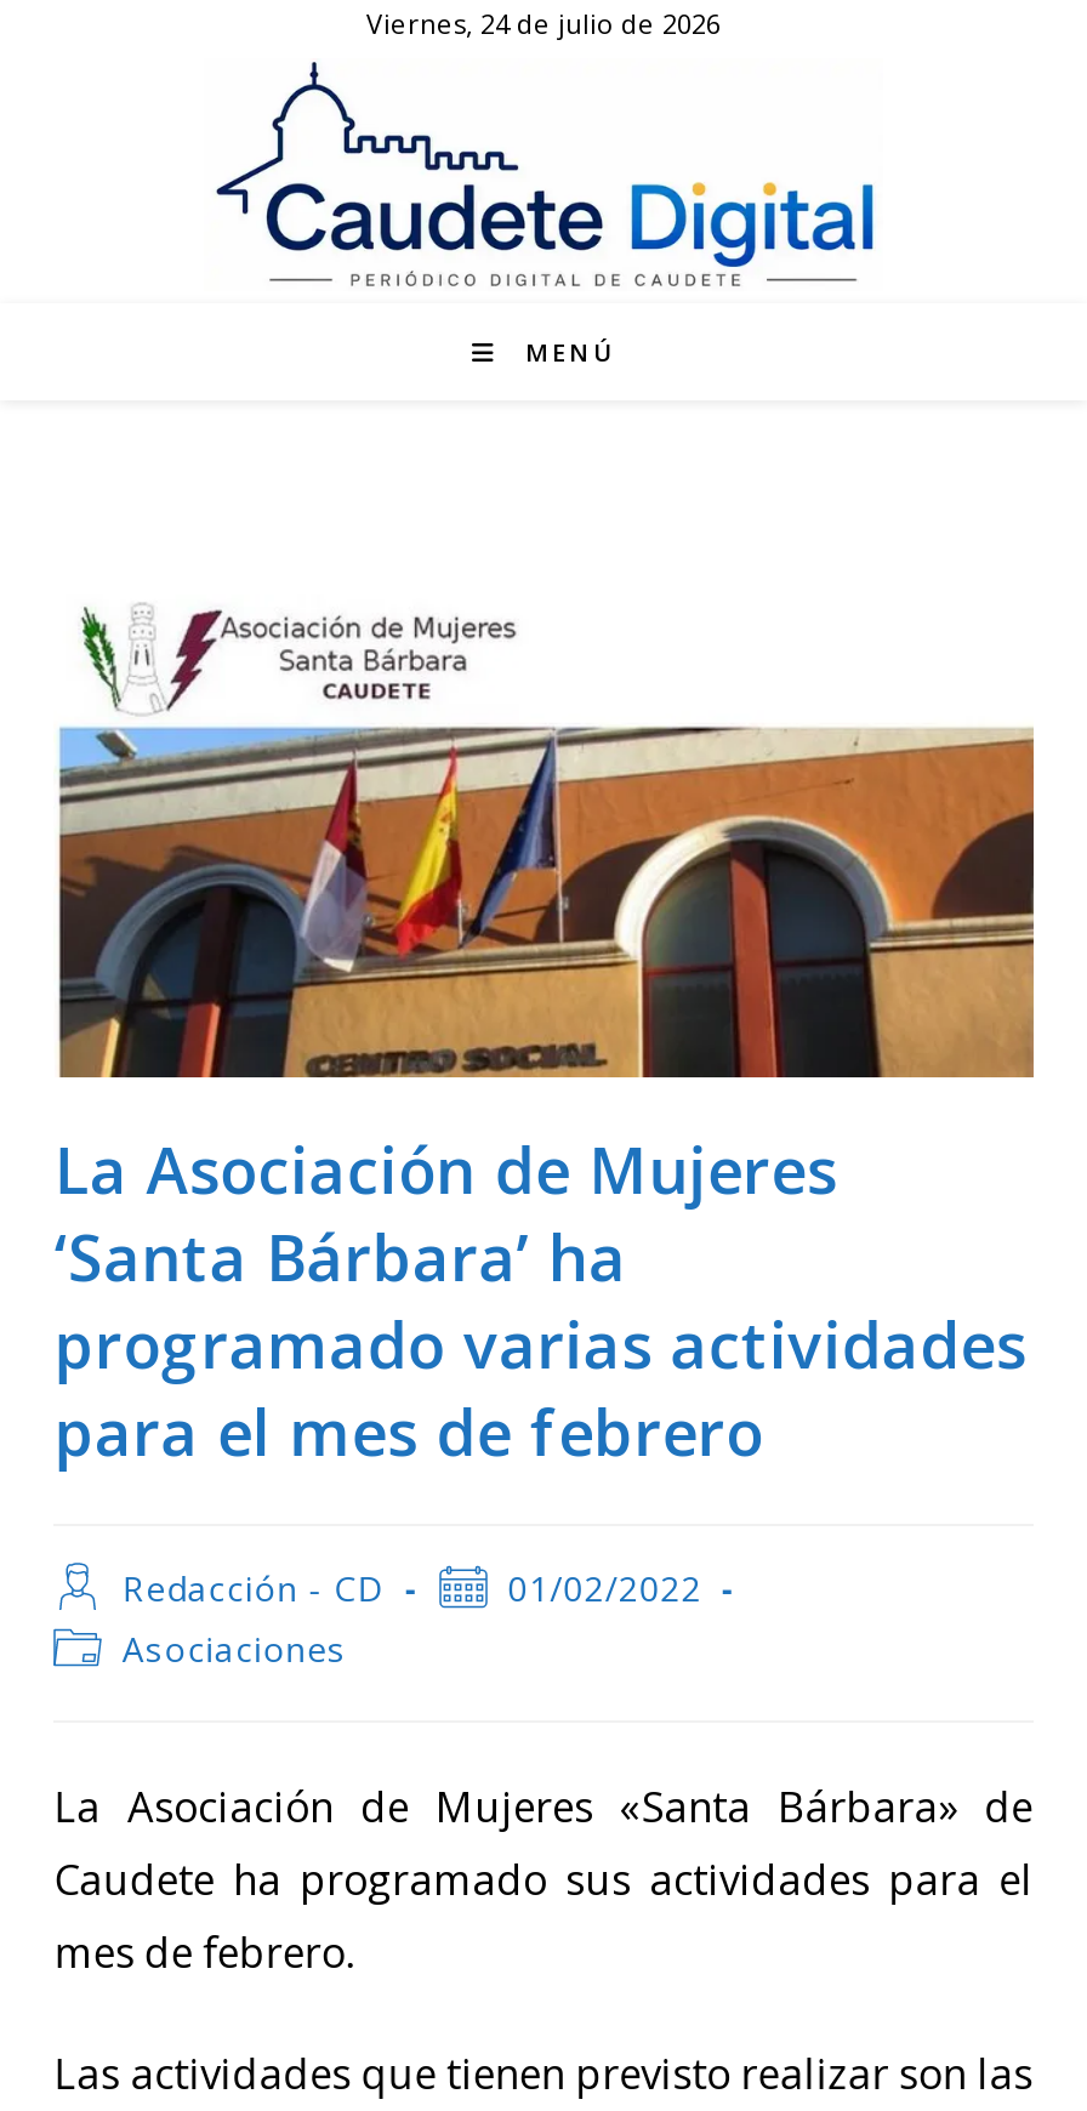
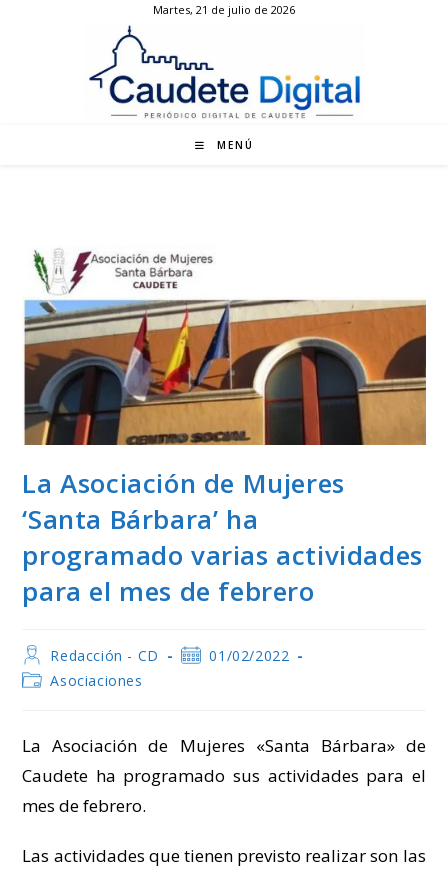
[366,5,721,41] Viernes, 24 de julio de 2026 -> [153,2,295,17] Martes, 21 de julio de 2026

